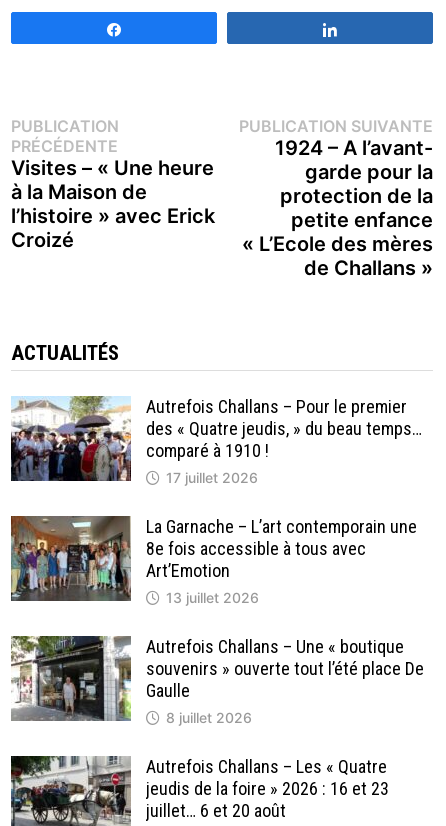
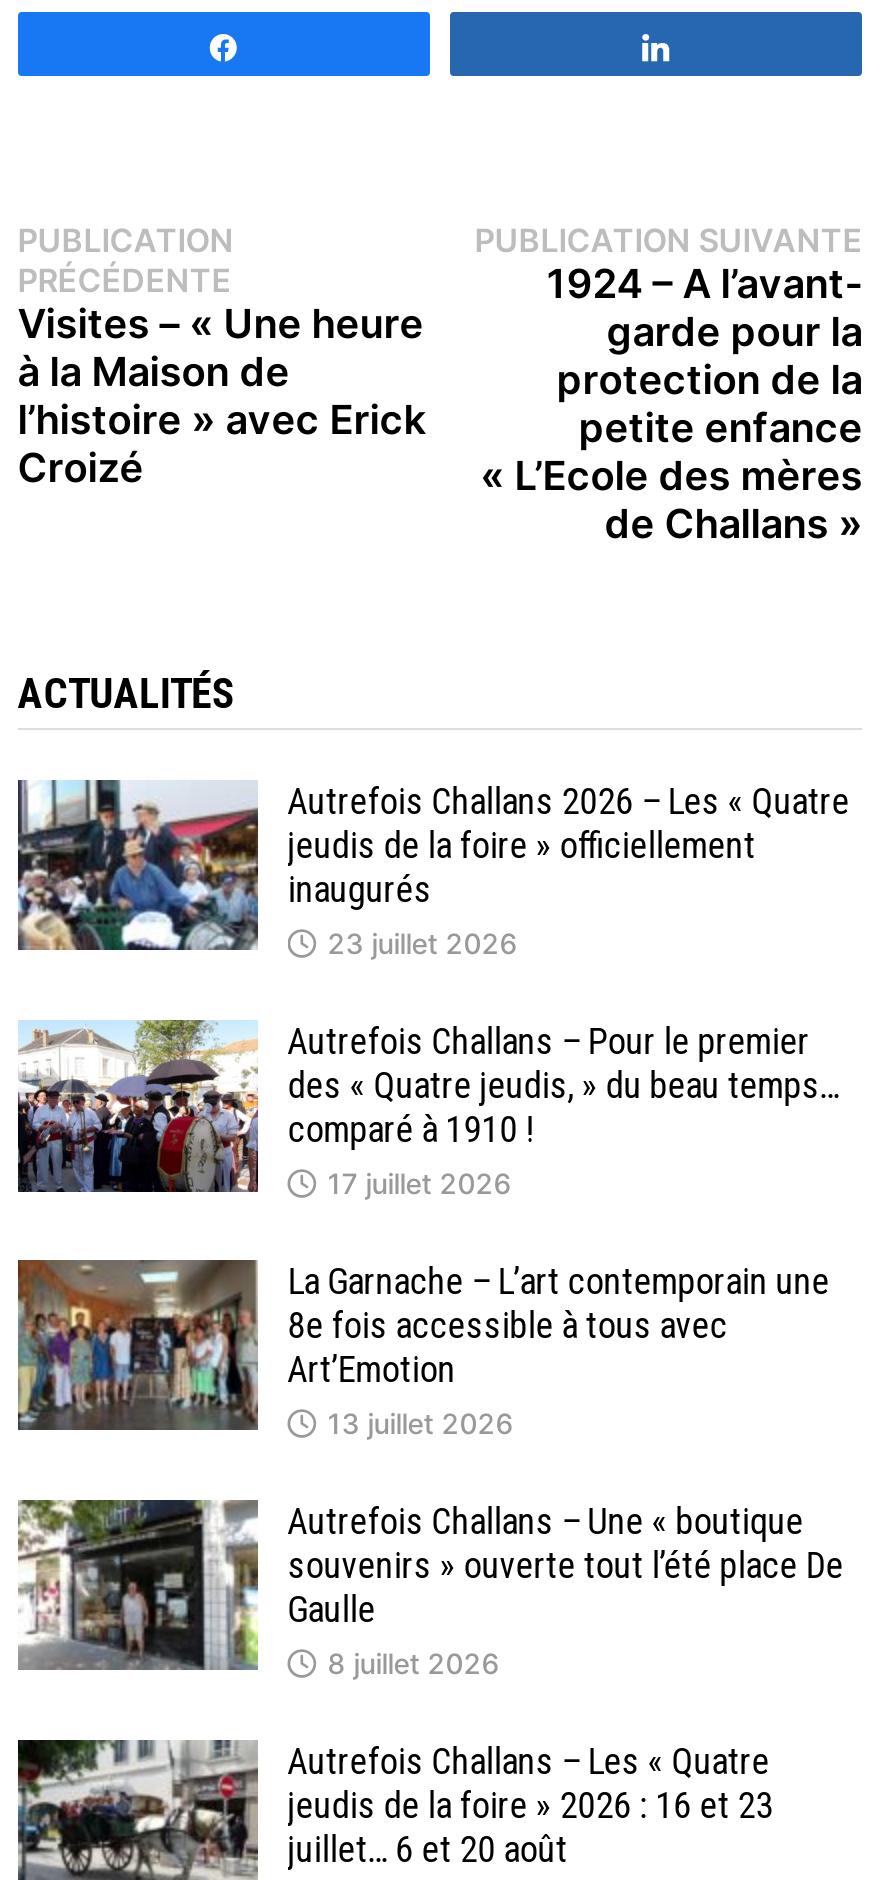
none -> [16,778,850,960] [image] | Autrefois Challans 2026 – Les « Quatre | jeudis de la foire » officiellement | inaugurés | 23 juillet 2026

